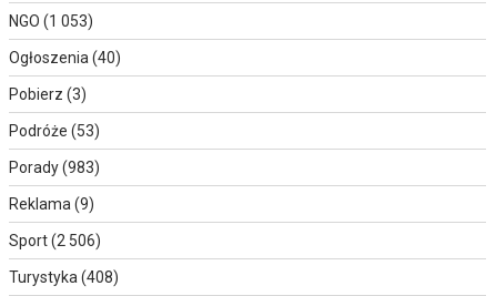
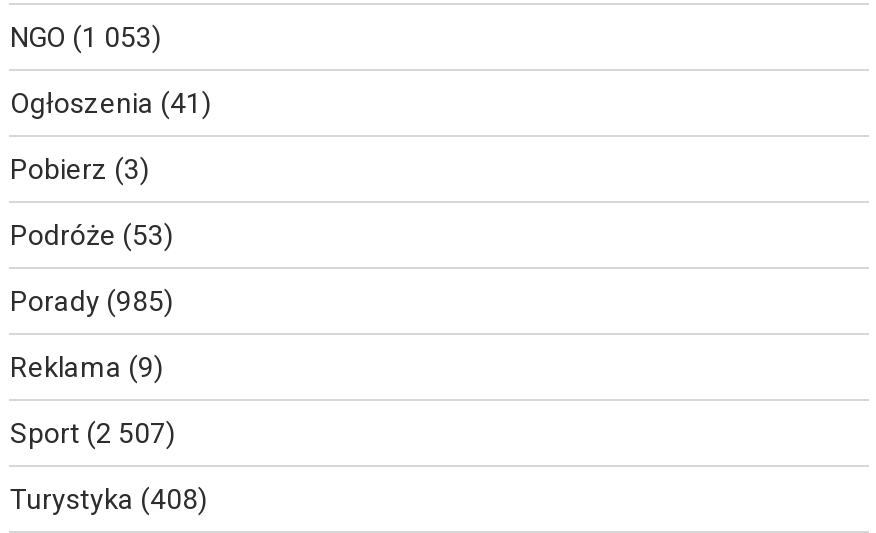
[9,48,122,66] Ogłoszenia (40) -> [10,86,212,118] Ogłoszenia (41)
[9,158,100,176] Porady (983) -> [10,284,174,316] Porady (985)
[9,231,102,249] Sport (2 506) -> [10,416,176,448] Sport (2 507)

